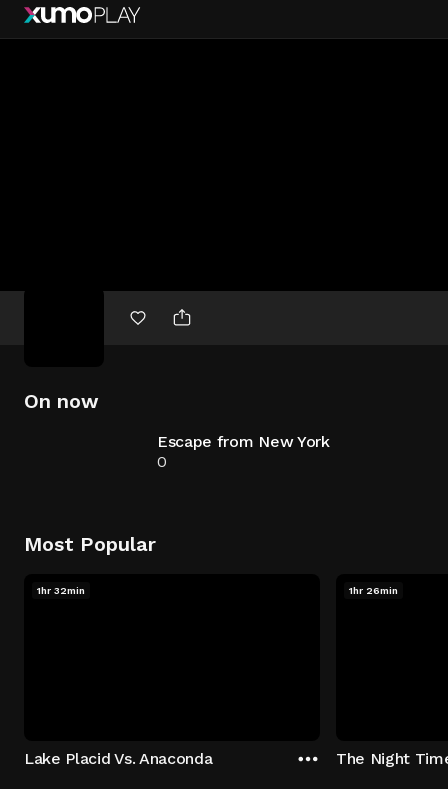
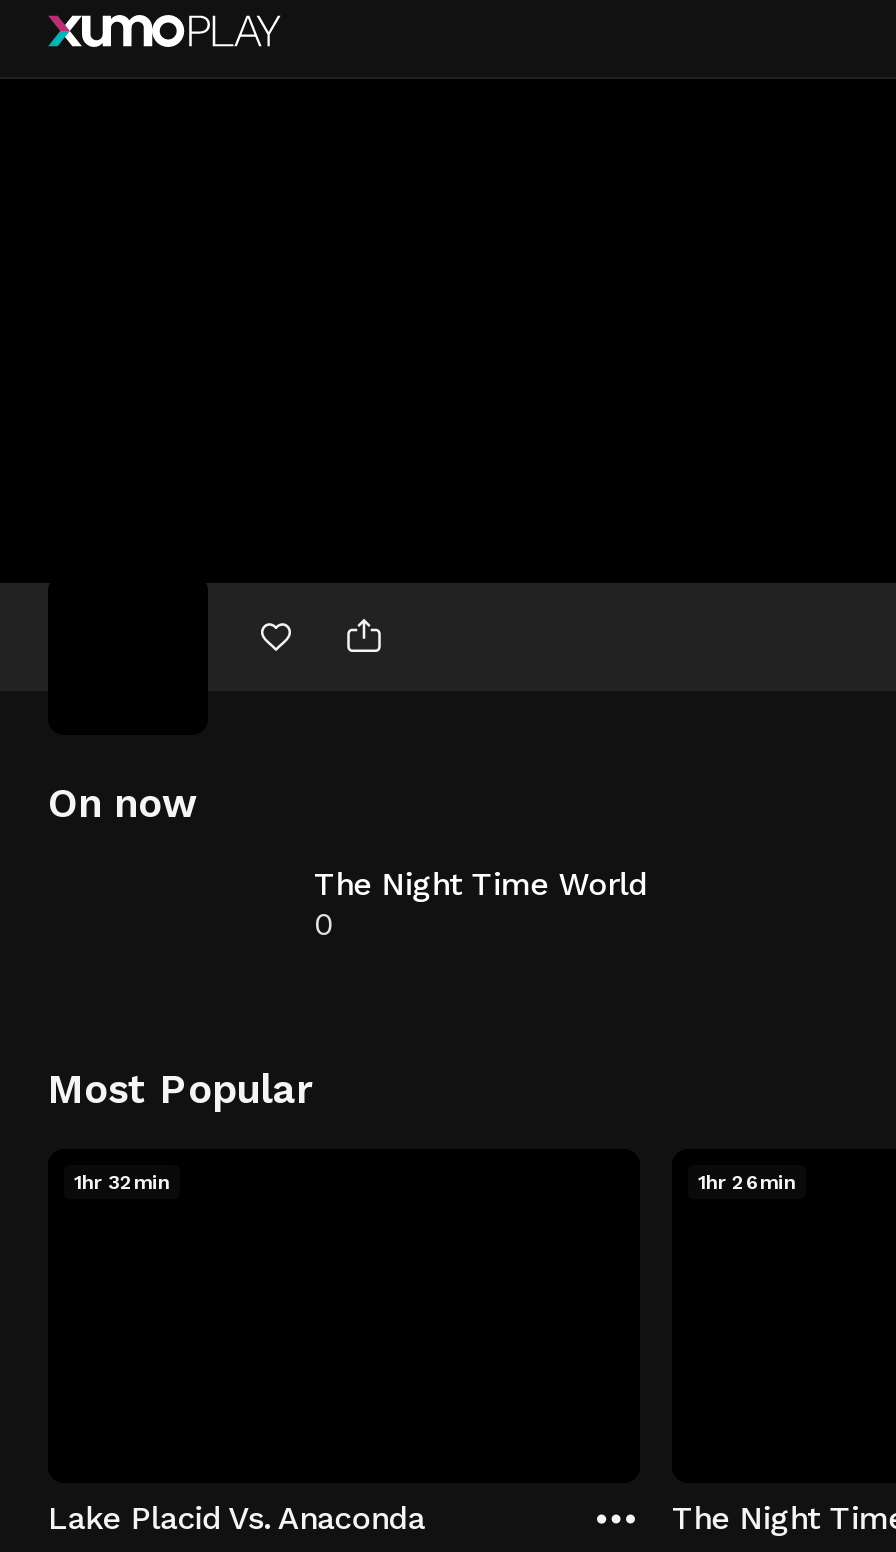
[157,432,330,451] Escape from New York -> [314,865,647,903] The Night Time World

